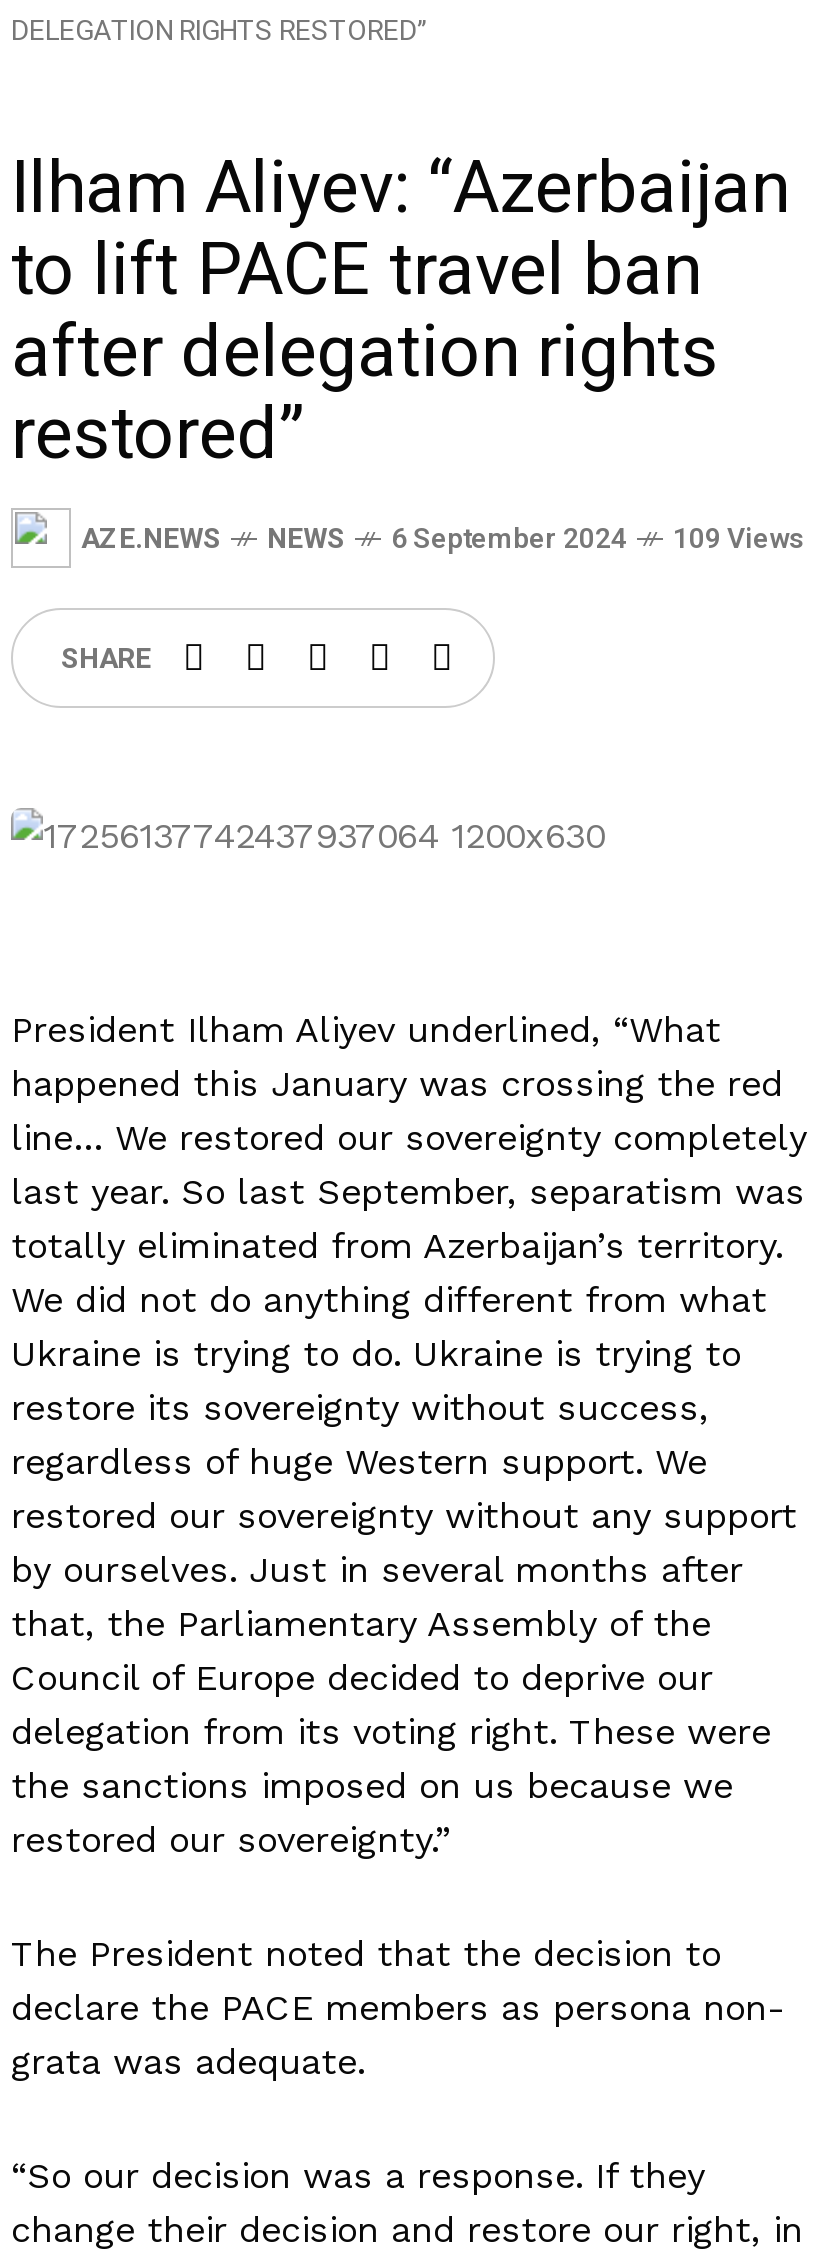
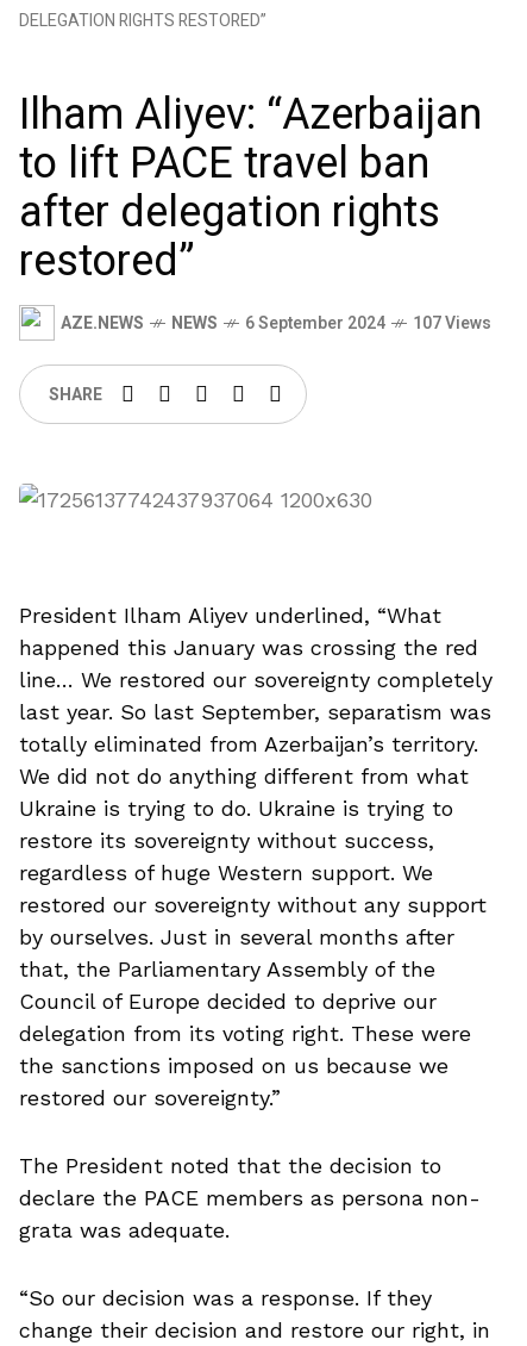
[81,517,805,559] AZE.NEWS NEWS 6 September 2024 109 Views -> [61,310,491,335] AZE.NEWS NEWS 6 September 2024 107 Views

